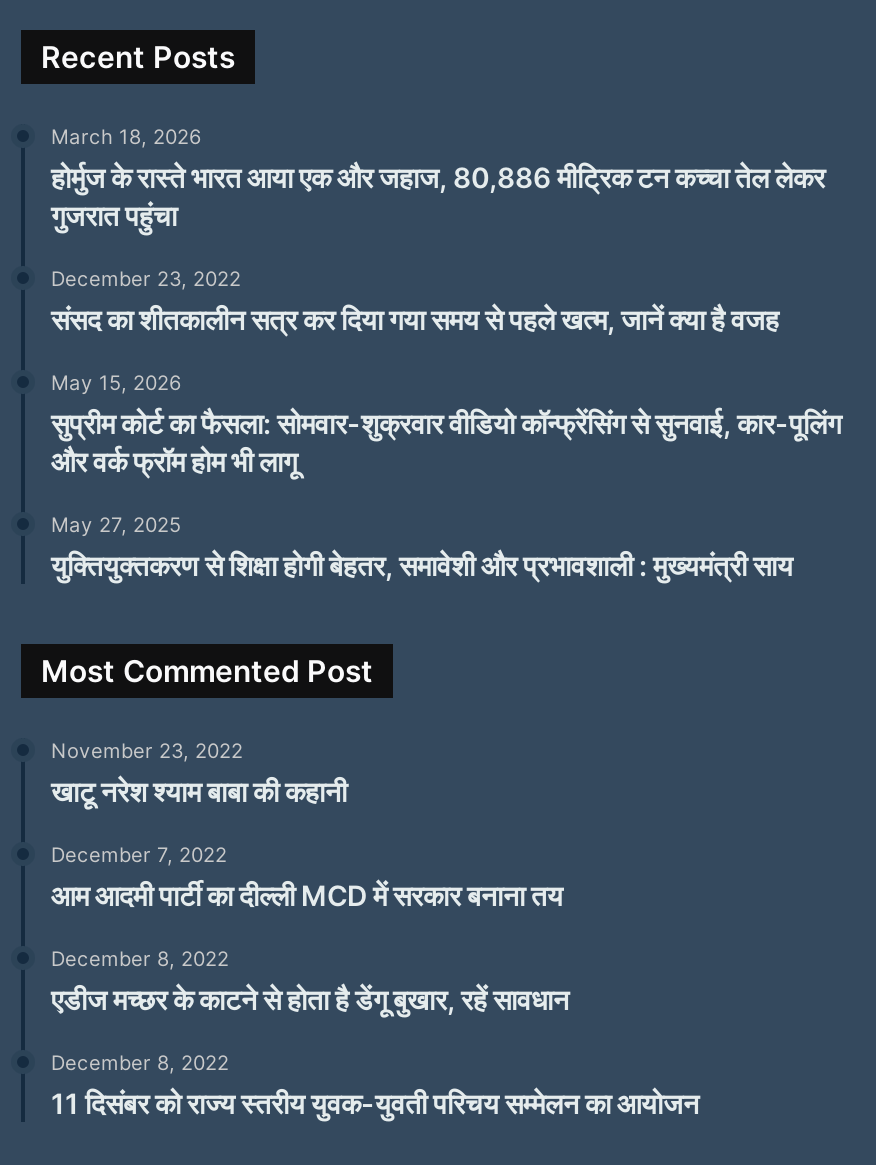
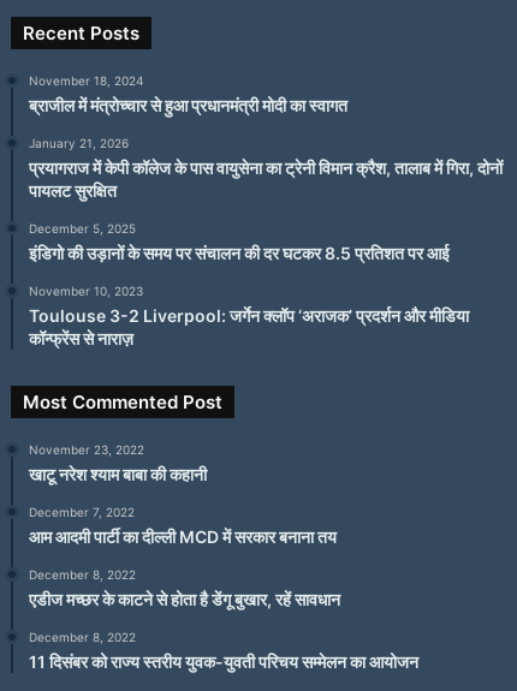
[51,124,825,232] March 18, 2026 | होर्मुज के रास्ते भारत आया एक और जहाज, 80,886 मीट्रिक टन कच्चा तेल लेकर | गुजरात पहुंचा -> [29,73,347,115] November 18, 2024 | ब्राजील में मंत्रोच्चार से हुआ प्रधानमंत्री मोदी का स्वागत
[51,266,779,336] December 23, 2022 | संसद का शीतकालीन सत्र कर दिया गया समय से पहले खत्म, जानें क्या है वजह -> [29,136,503,201] January 21, 2026 | प्रयागराज में केपी कॉलेज के पास वायुसेना का ट्रेनी विमान क्रैश, तालाब में गिरा, दोनों | पायलट सुरक्षित
[51,370,841,478] May 15, 2026 | सुप्रीम कोर्ट का फैसला: सोमवार-शुक्रवार वीडियो कॉन्फ्रेंसिंग से सुनवाई, कार-पूलिंग | और वर्क फ्रॉम होम भी लागू -> [29,221,450,263] December 5, 2025 | इंडिगो की उड़ानों के समय पर संचालन की दर घटकर 8.5 प्रतिशत पर आई
[51,512,793,582] May 27, 2025 | युक्तियुक्तकरण से शिक्षा होगी बेहतर, समावेशी और प्रभावशाली : मुख्यमंत्री साय -> [29,284,469,349] November 10, 2023 | Toulouse 3-2 Liverpool: जर्गेन क्लॉप ‘अराजक’ प्रदर्शन और मीडिया | कॉन्फ्रेंस से नाराज़

